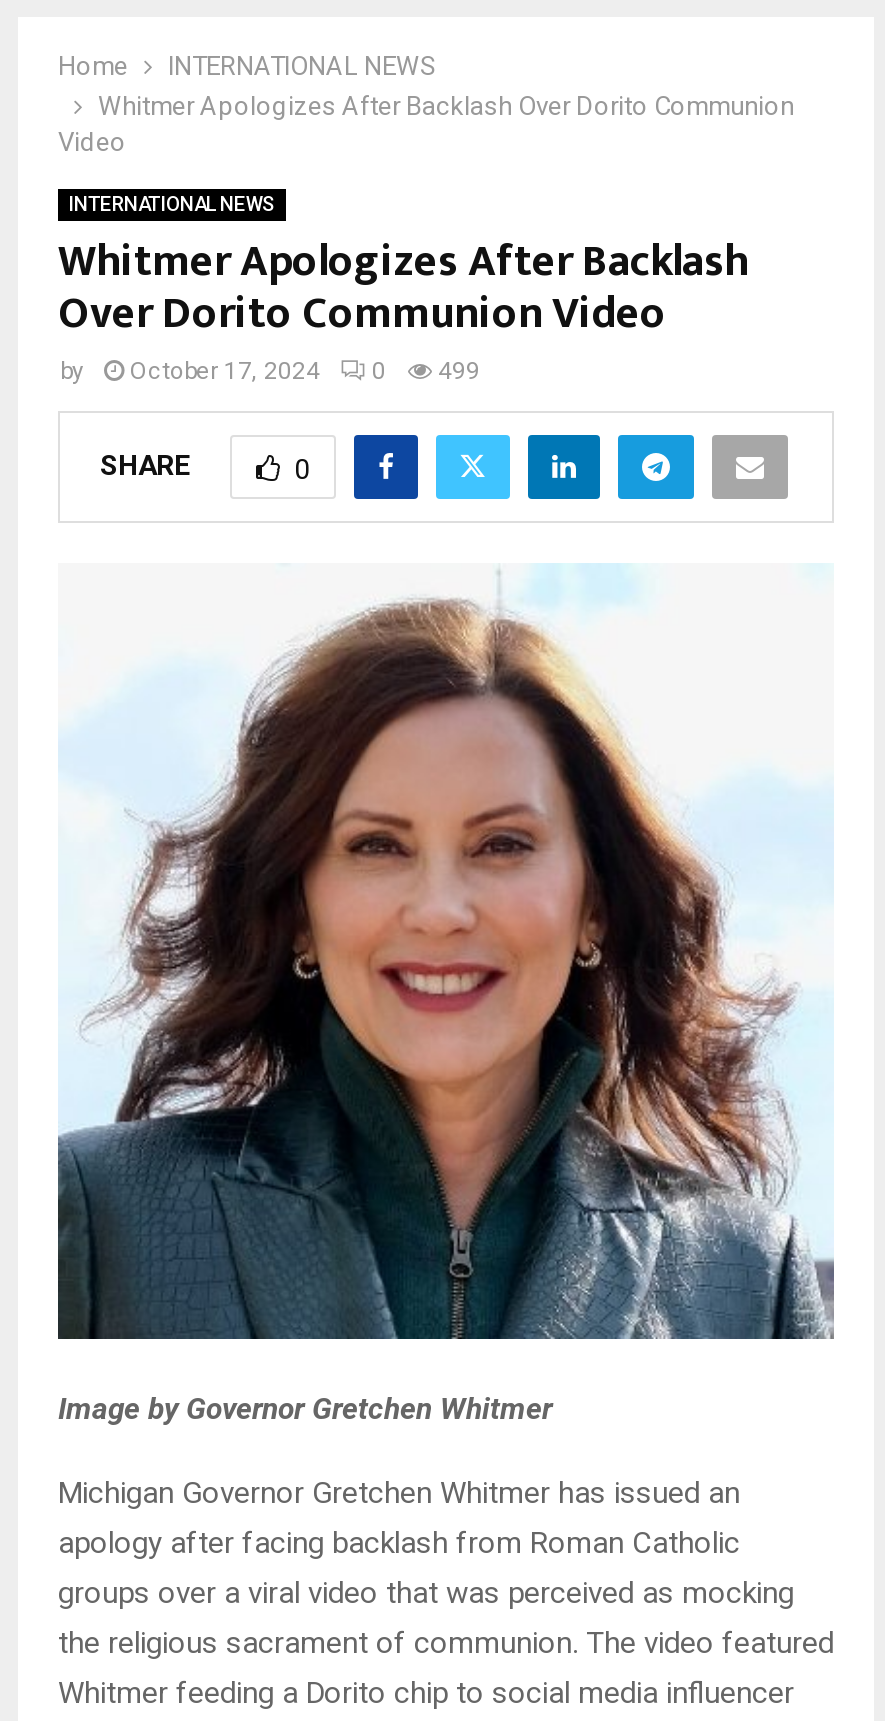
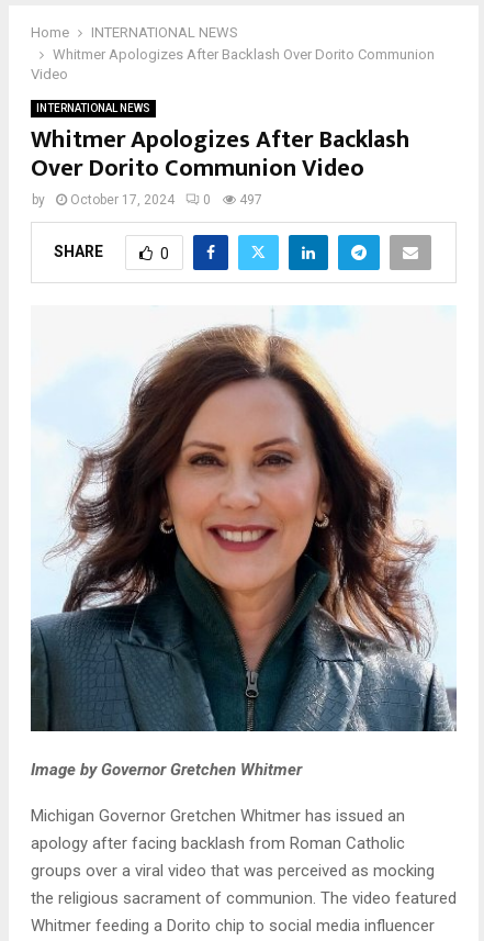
[60,357,480,385] by October 17, 2024 0 499 -> [32,192,262,208] by October 17, 2024 0 497

